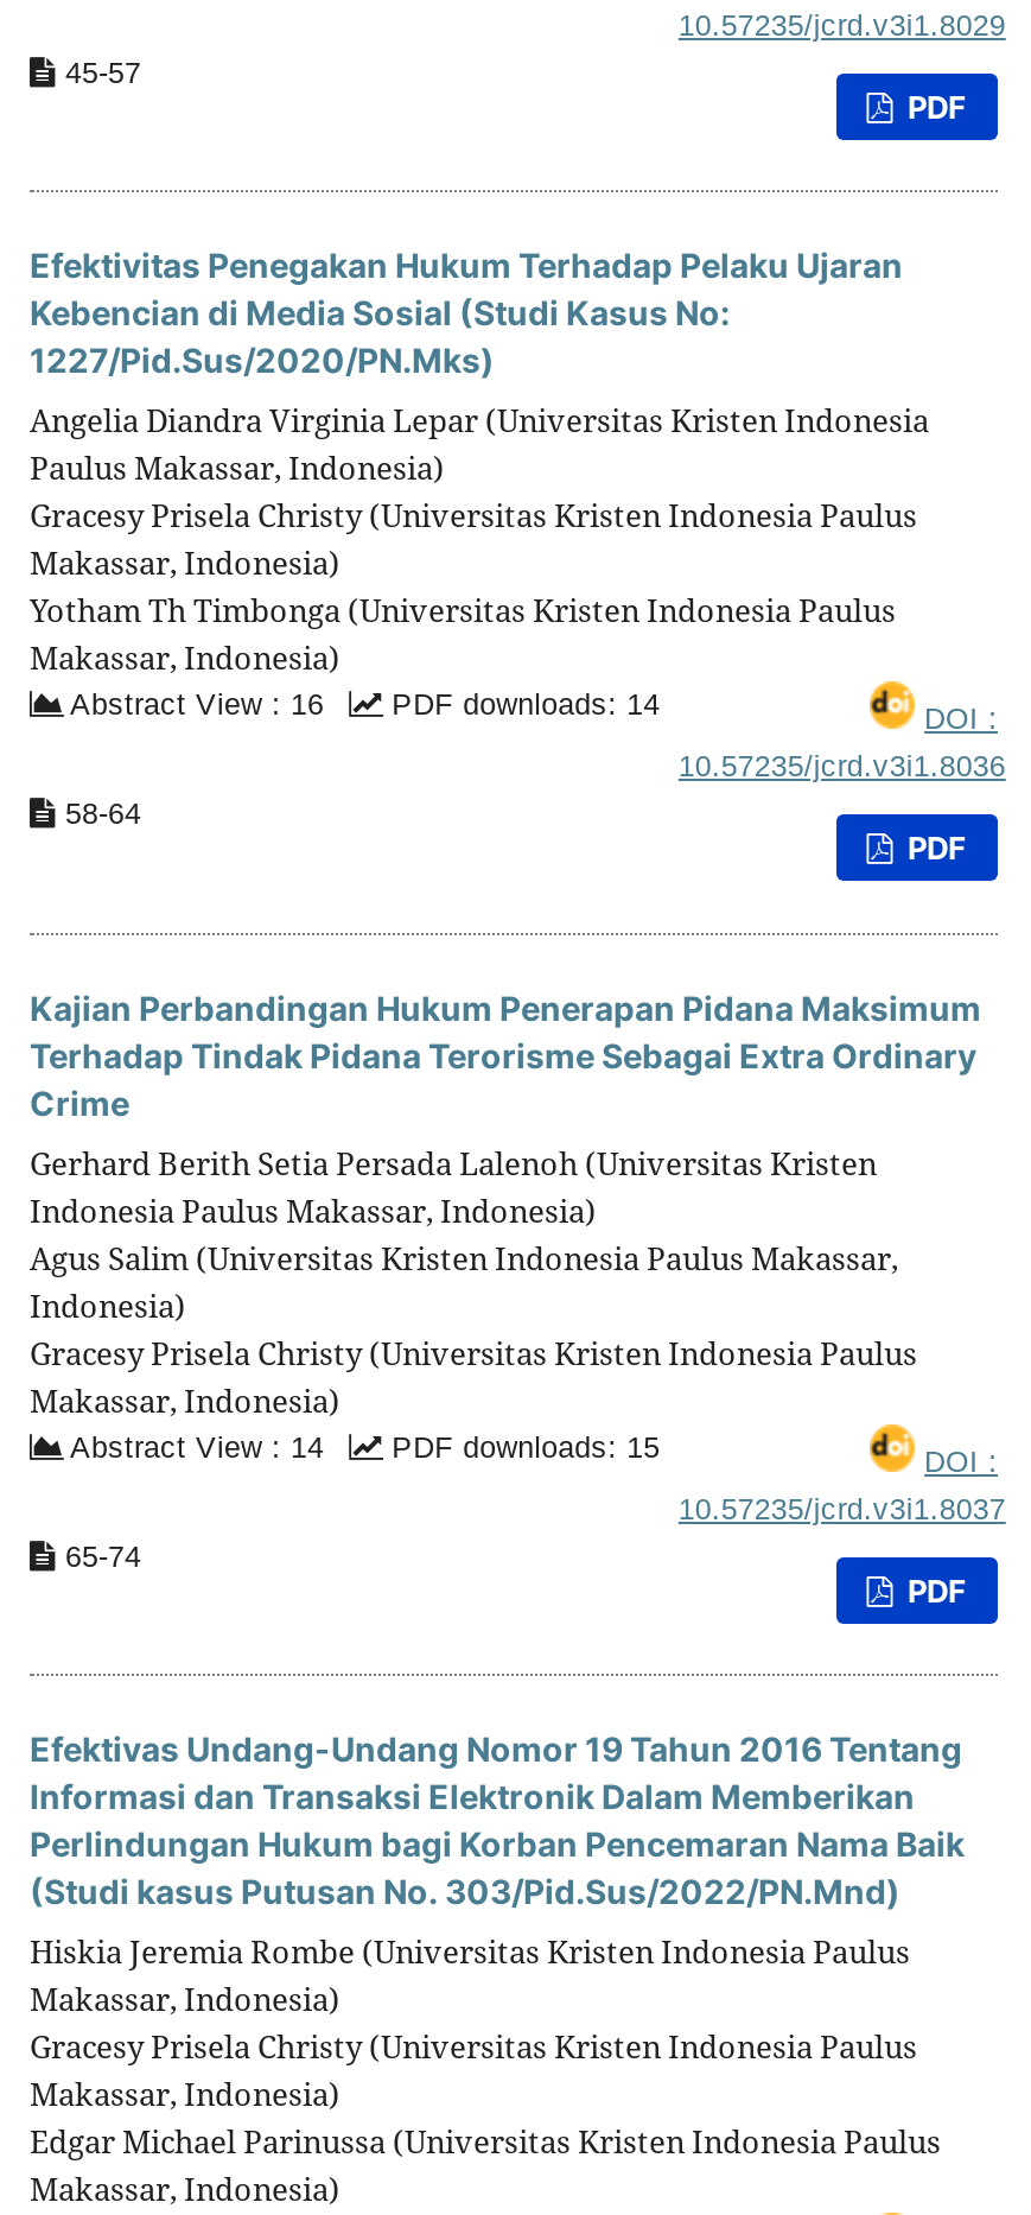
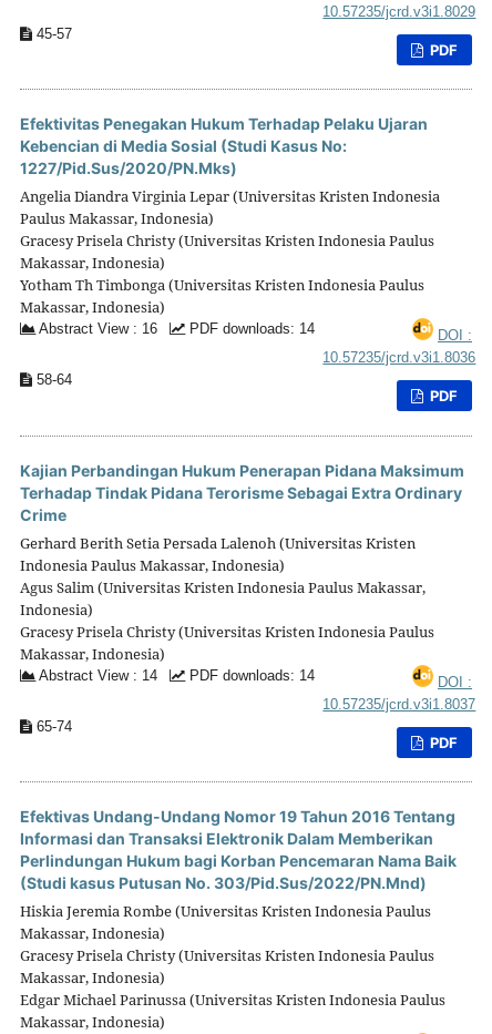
[382,1431,660,1464] PDF downloads: 15 -> [185,668,314,683] PDF downloads: 14

